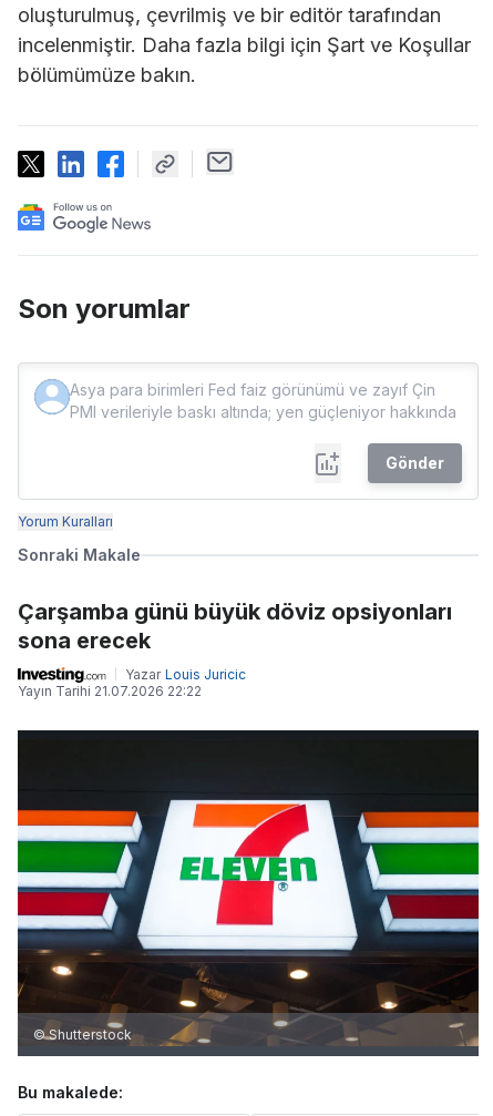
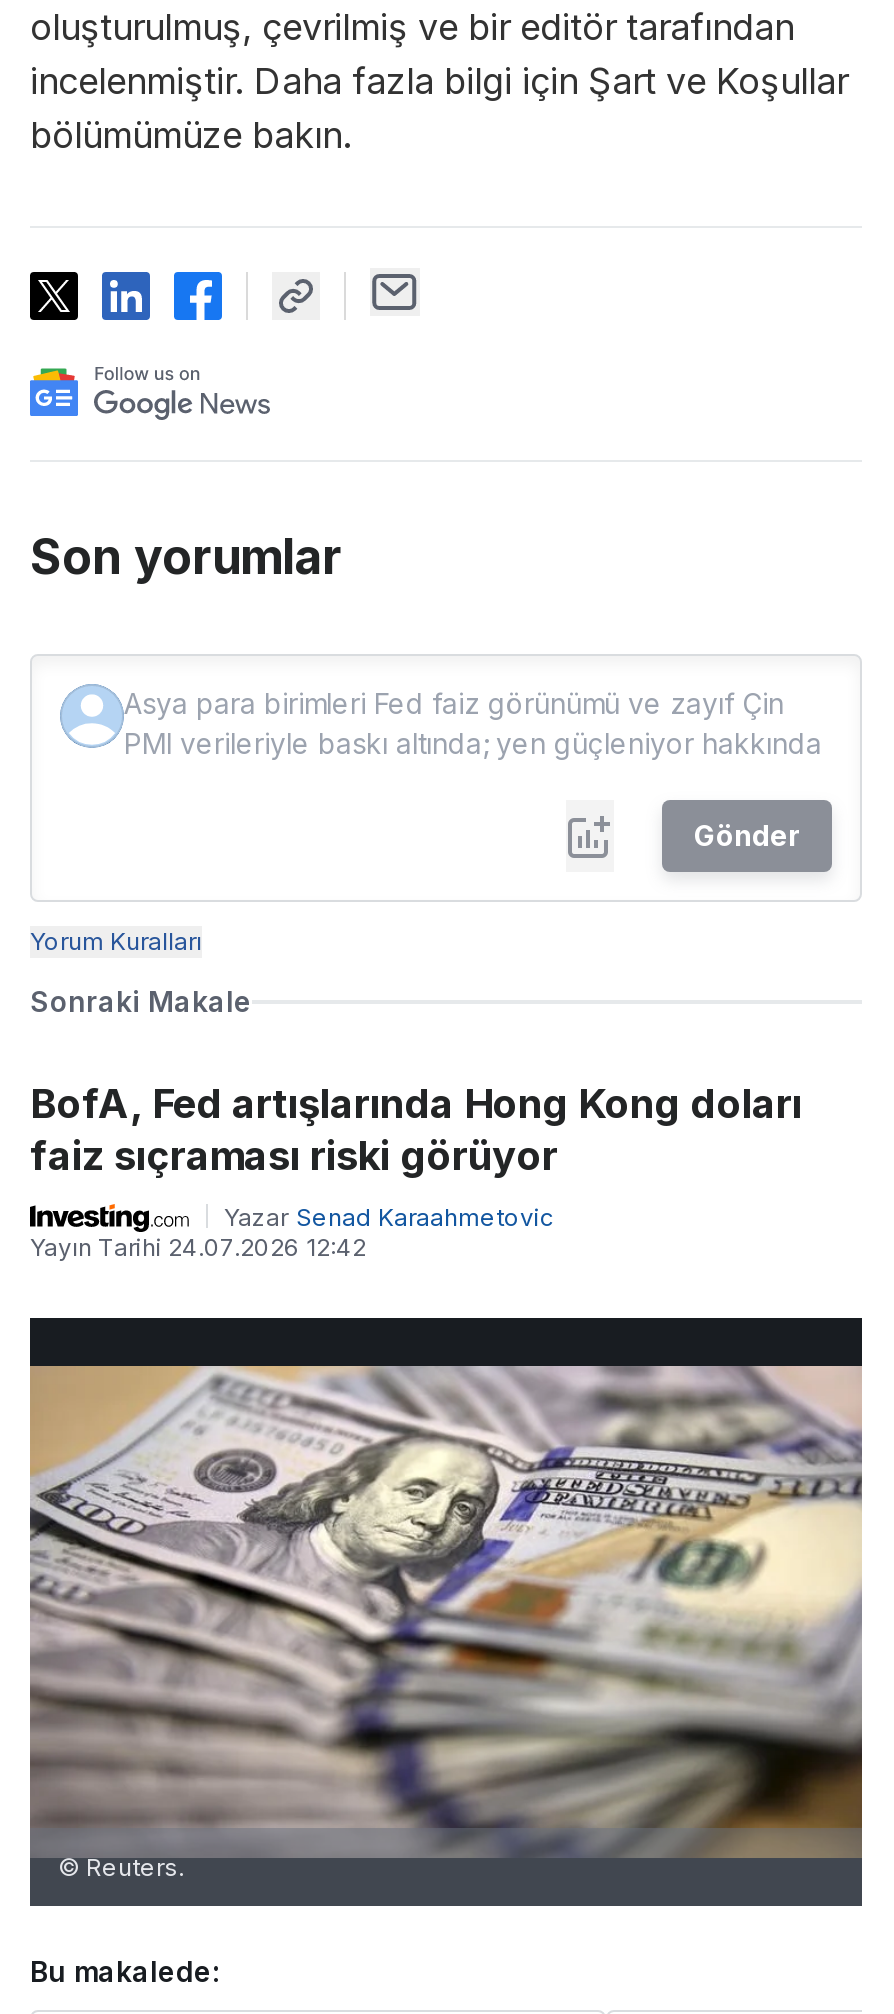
[18,598,452,654] Çarşamba günü büyük döviz opsiyonları | sona erecek -> [30,1080,802,1180] BofA, Fed artışlarında Hong Kong doları | faiz sıçraması riski görüyor
[18,666,246,699] Yazar Louis Juricic | Yayın Tarihi 21.07.2026 22:22 -> [30,1202,554,1262] Yazar Senad Karaahmetovic | Yayın Tarihi 24.07.2026 12:42
[17,757,480,1047] [image] | © Shutterstock -> [28,1364,864,1888] [image] | © Reuters.

